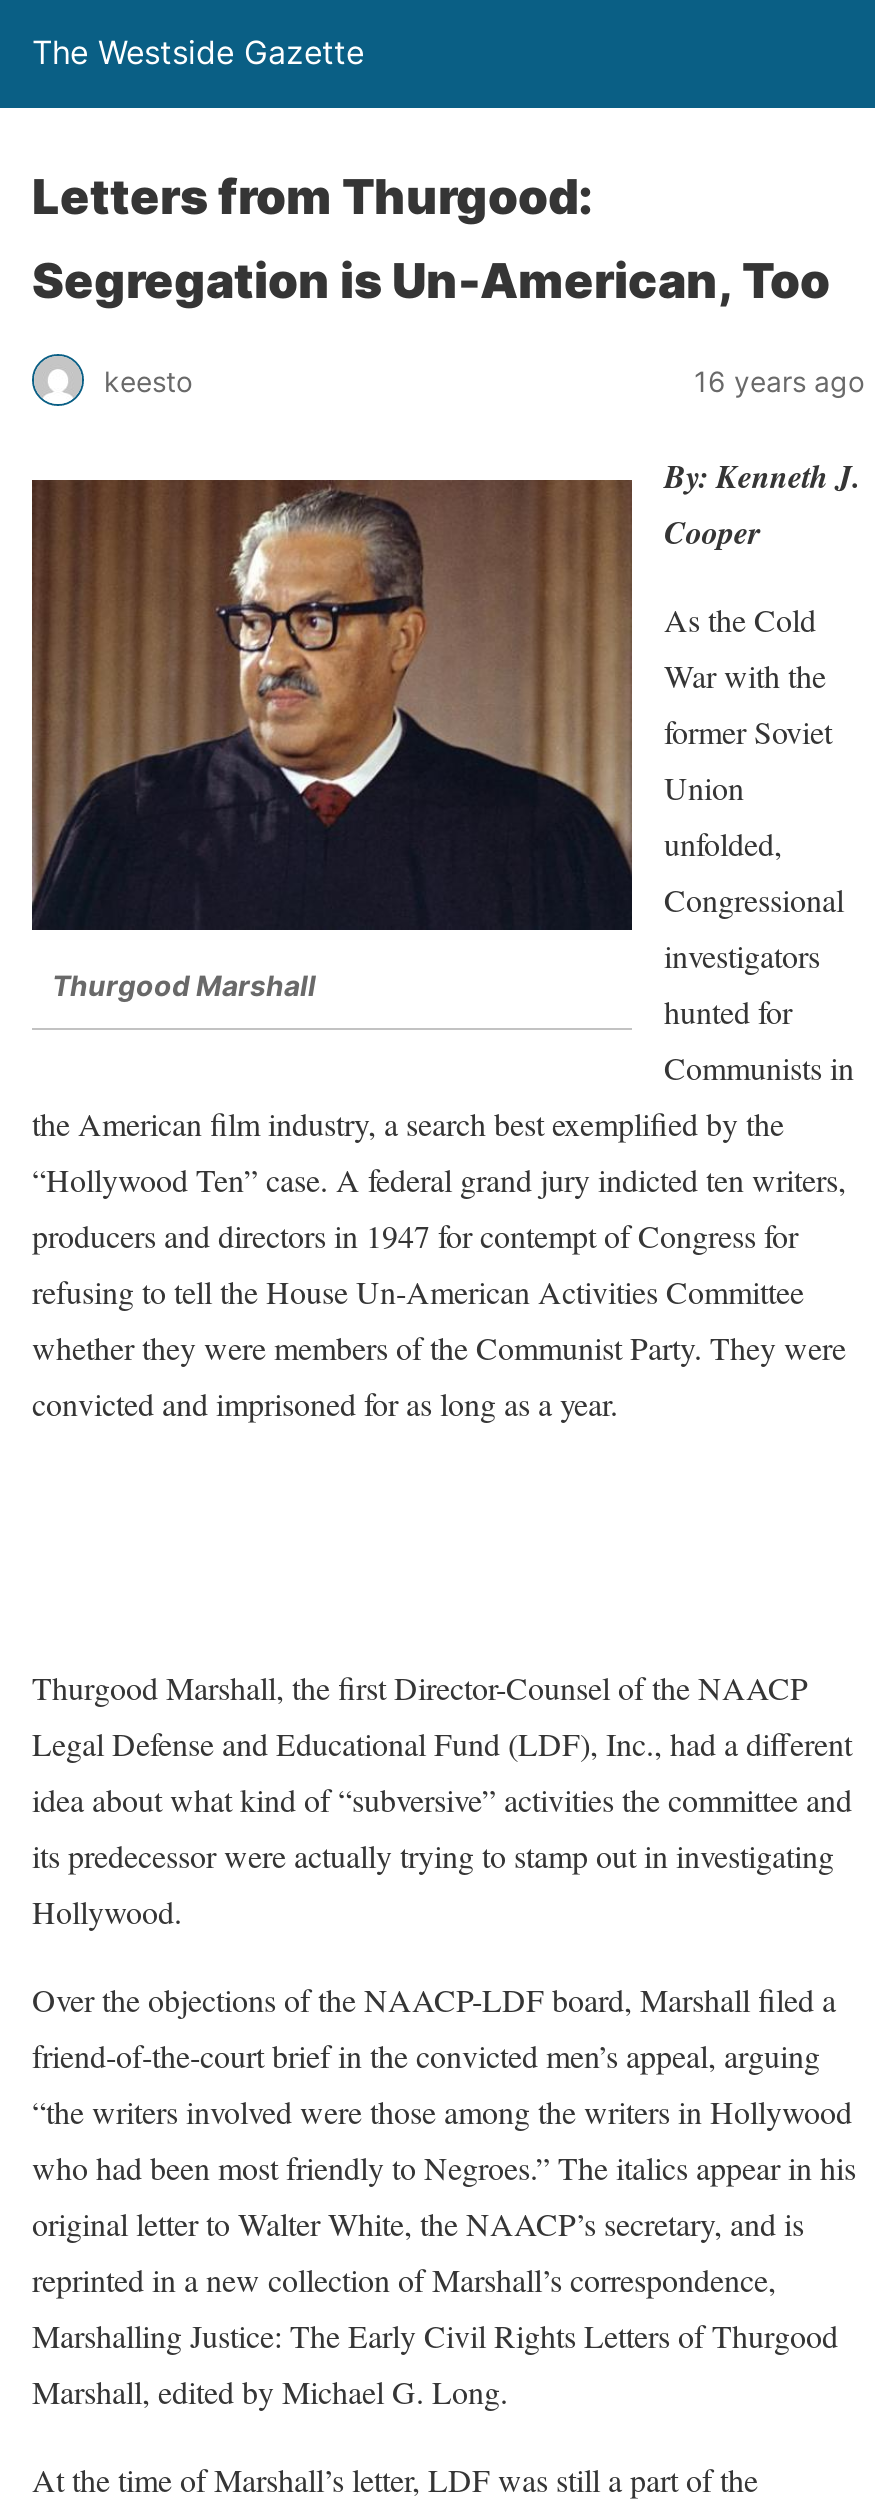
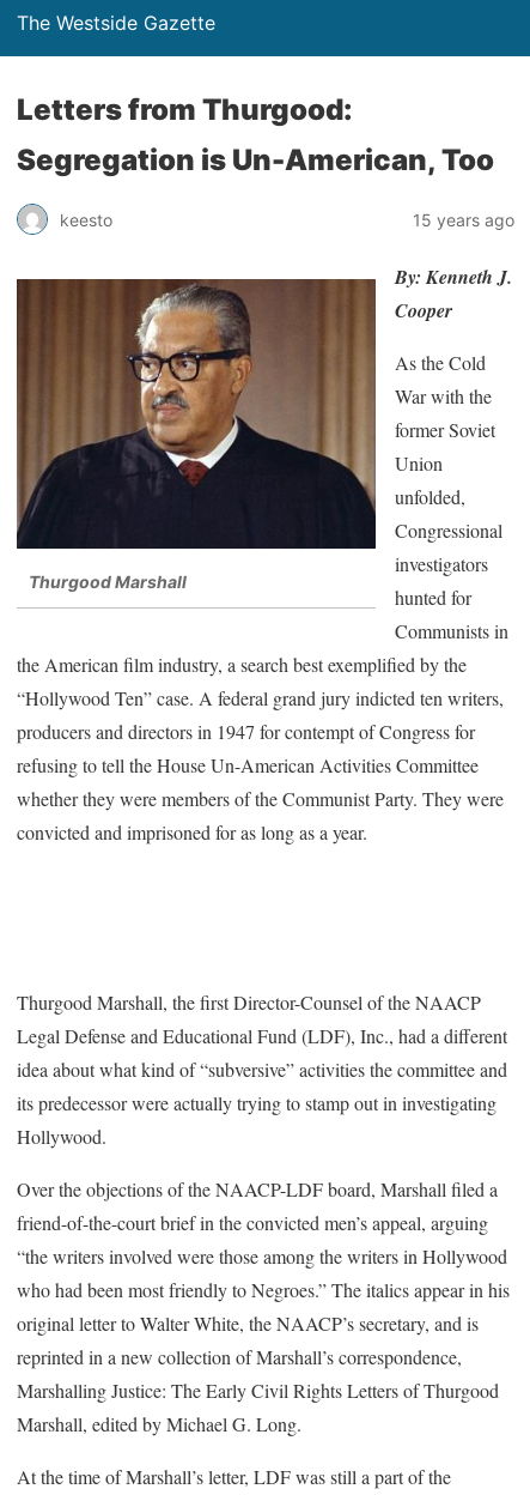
[694,363,864,397] 16 years ago -> [413,209,514,229] 15 years ago

